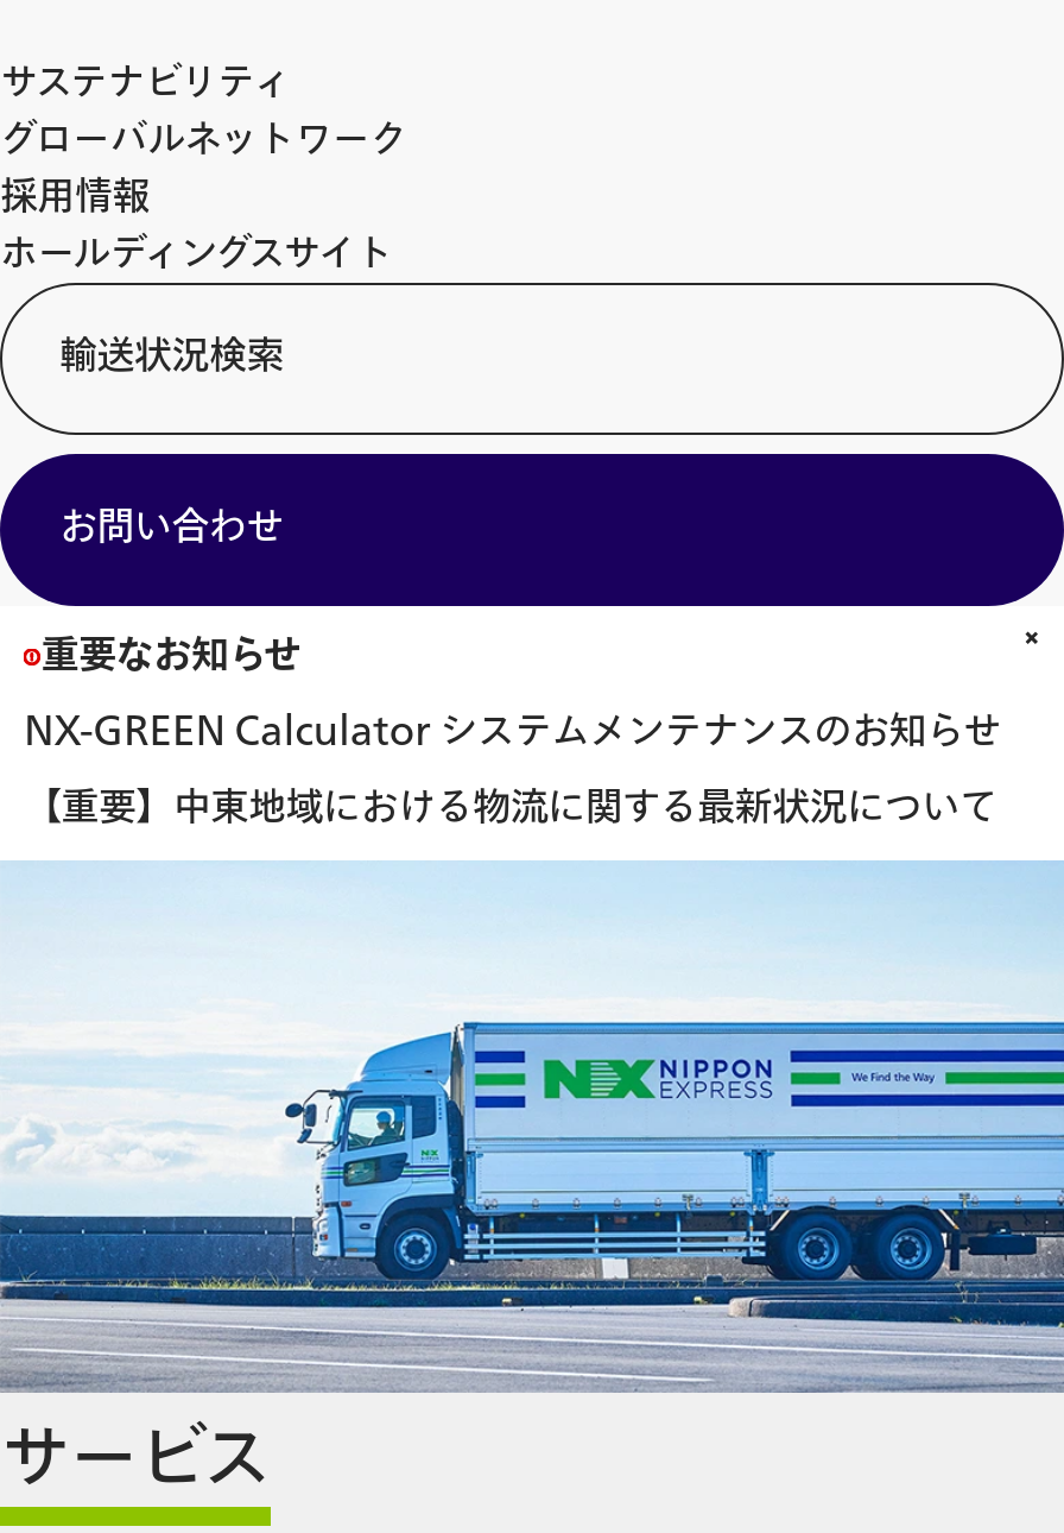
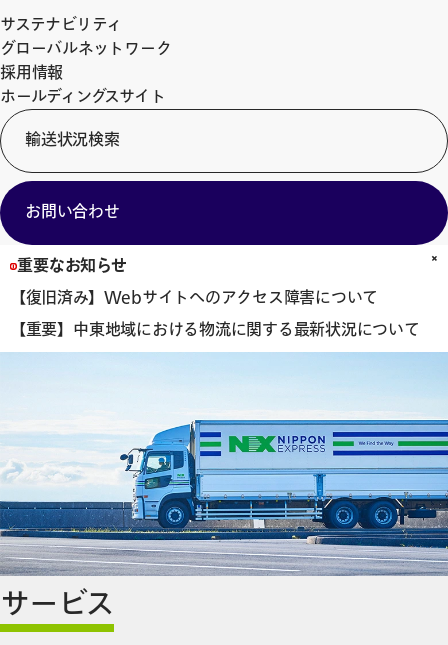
[24,704,1001,761] NX-GREEN Calculator システムメンテナンスのお知らせ -> [10,286,378,310] 【復旧済み】Webサイトへのアクセス障害について

